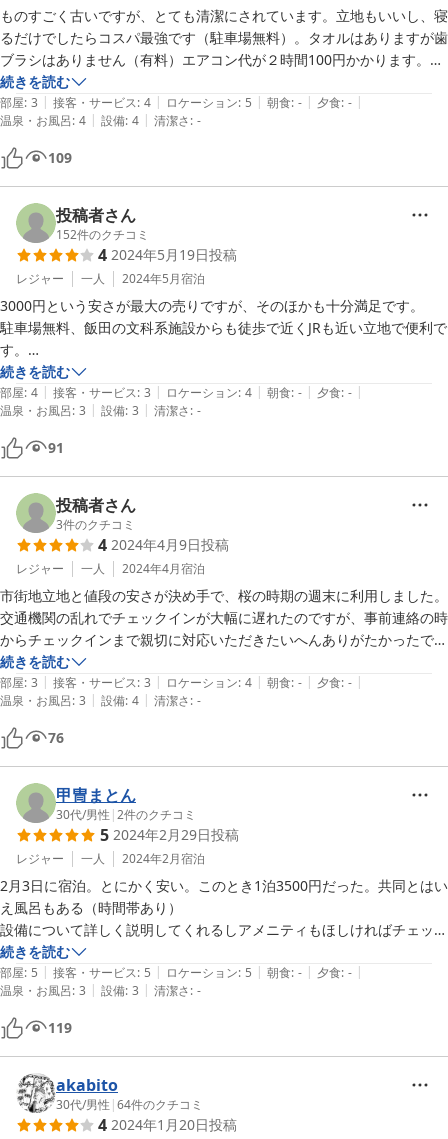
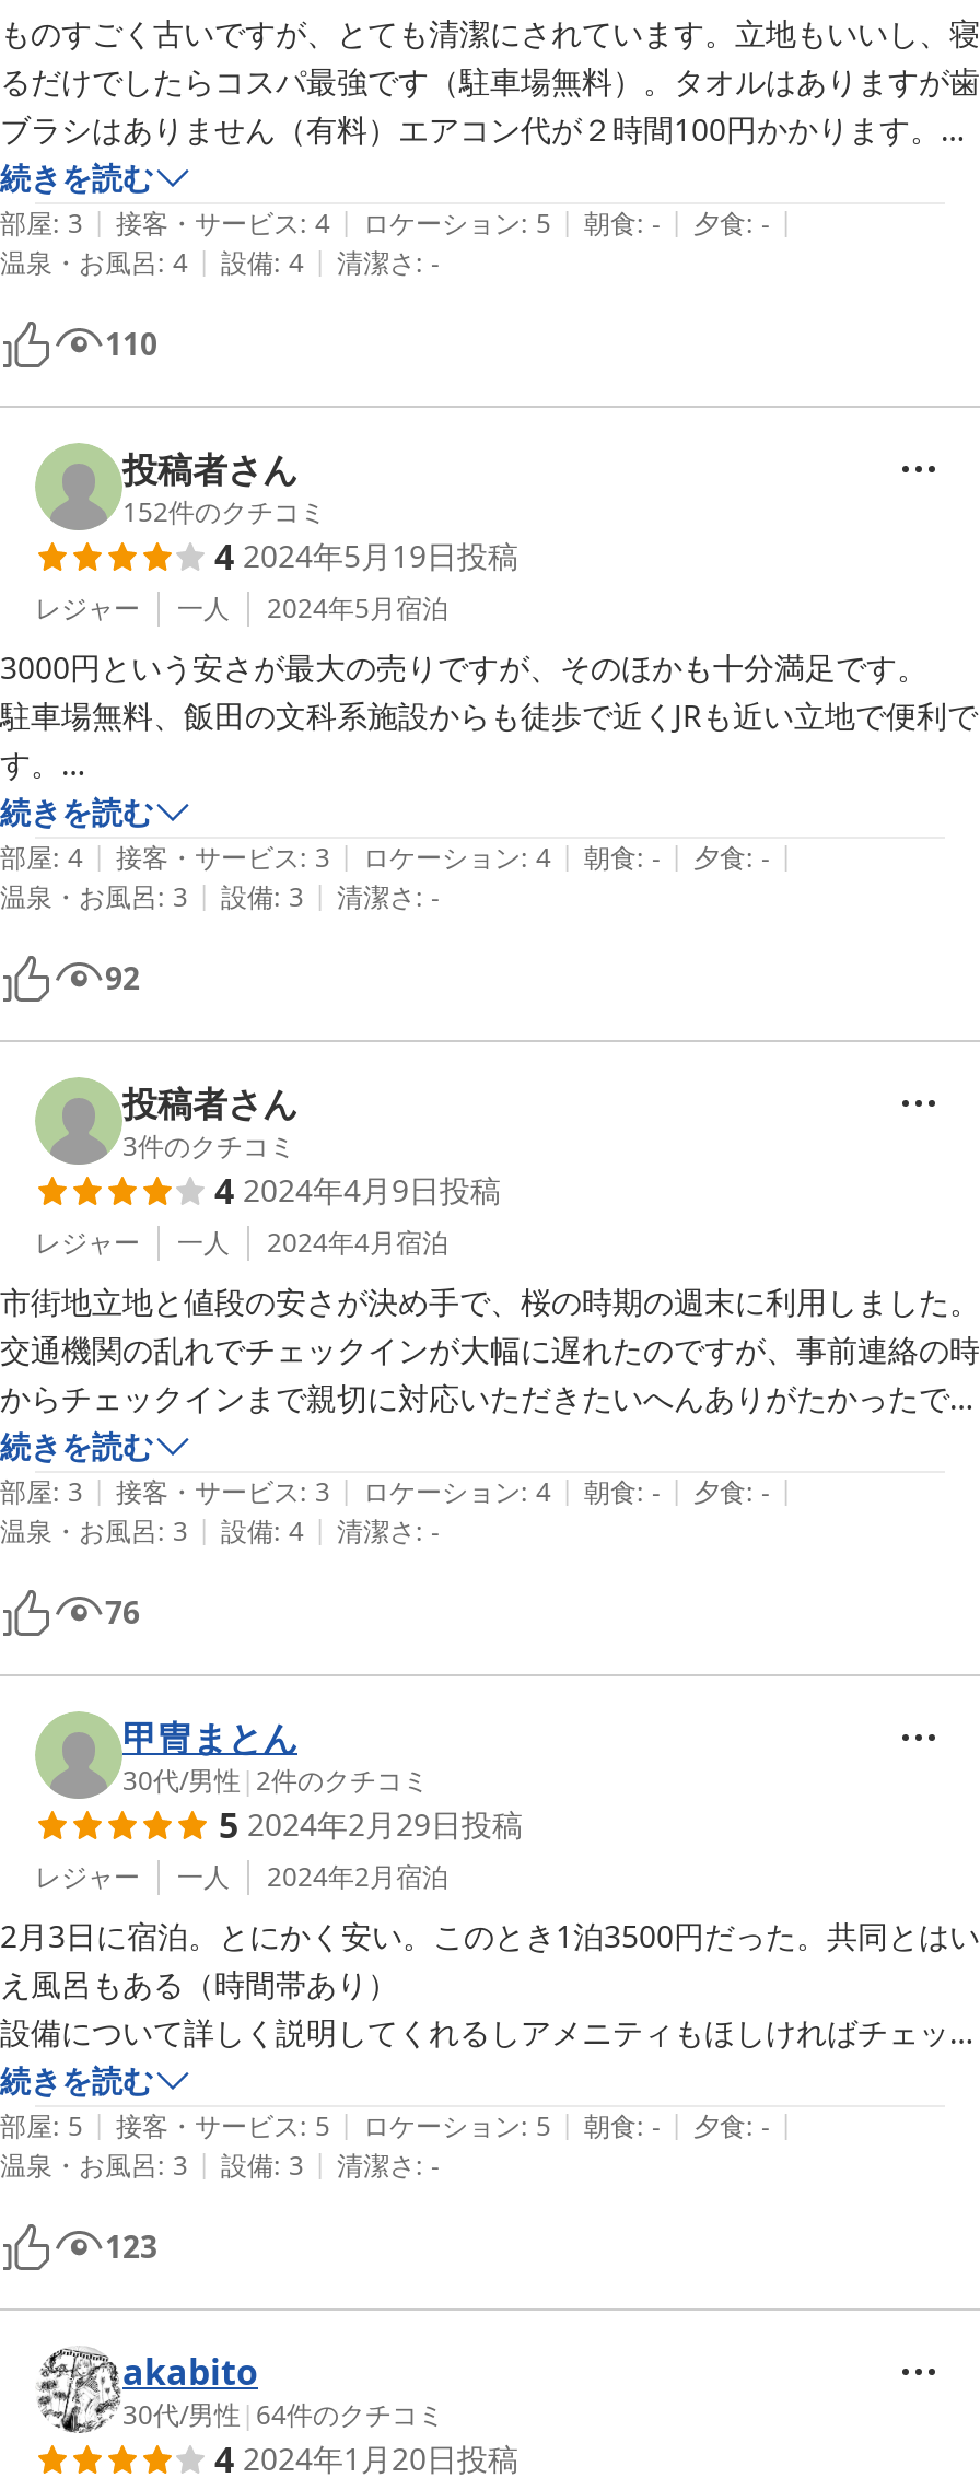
[48,148,72,167] 109 -> [105,323,157,364] 110
[48,438,64,457] 91 -> [105,957,140,998] 92
[48,1018,72,1037] 119 -> [105,2225,157,2267] 123

